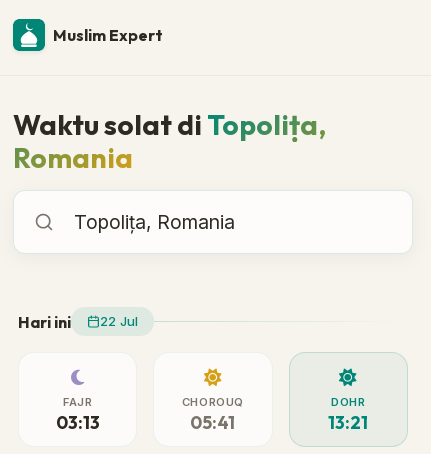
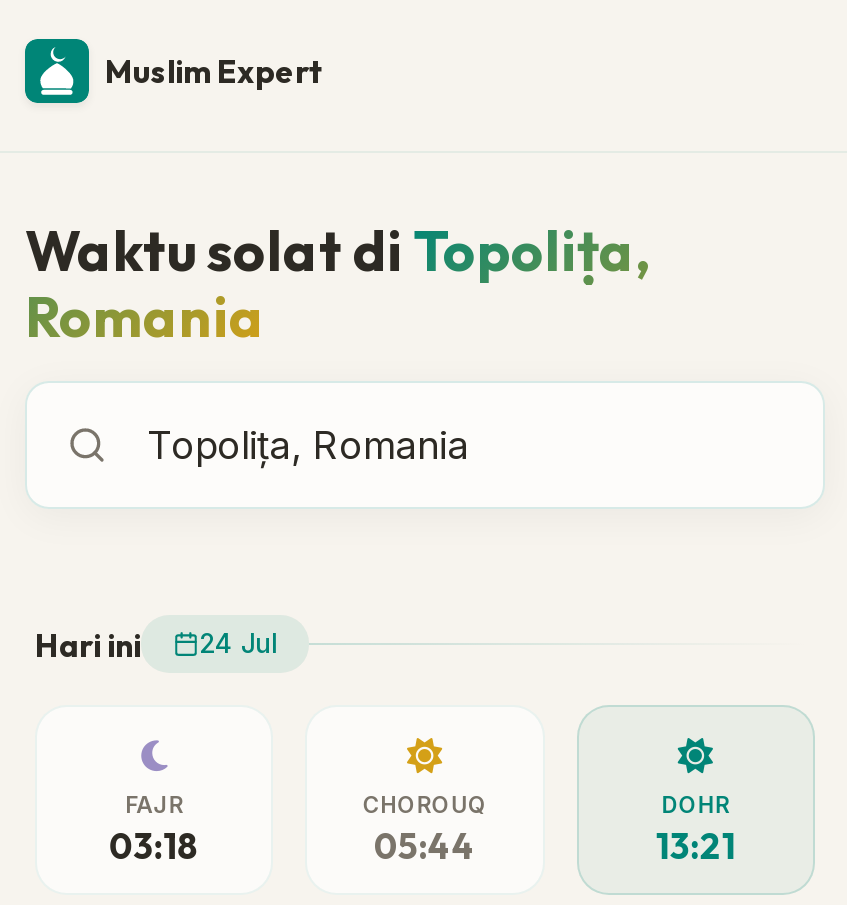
[18,311,138,331] Hari ini 22 Jul -> [35,624,277,664] Hari ini 24 Jul
[56,410,100,433] 03:13 -> [109,822,199,868] 03:18
[190,410,235,433] 05:41 -> [374,822,476,868] 05:44

